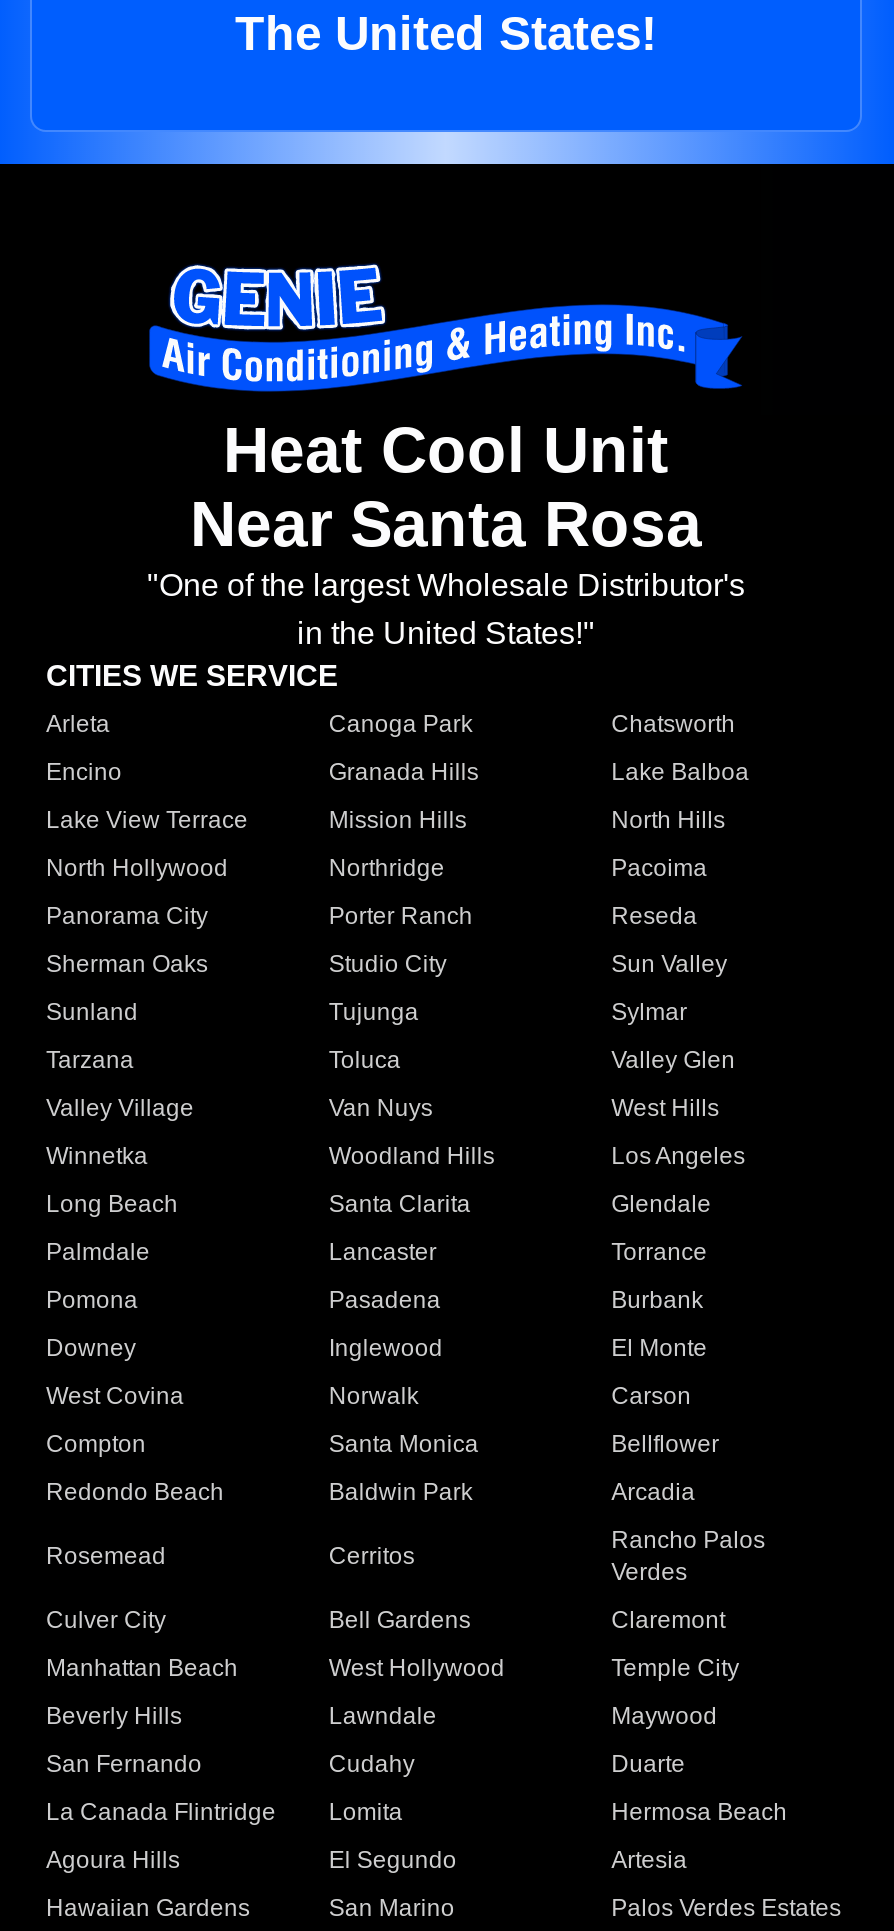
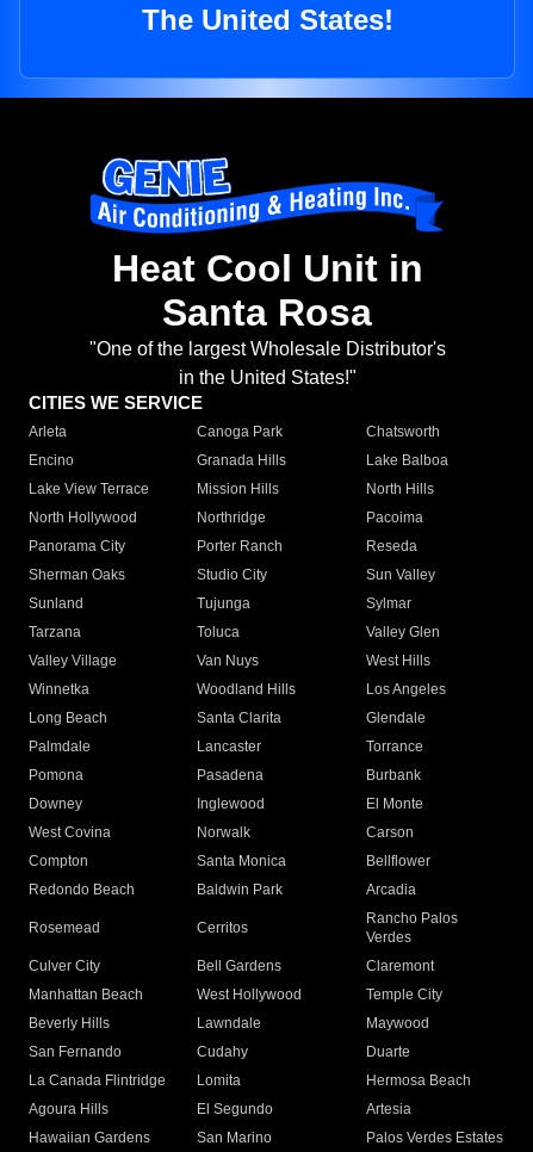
[190,415,702,561] Heat Cool Unit | Near Santa Rosa -> [111,247,423,334] Heat Cool Unit in | Santa Rosa

